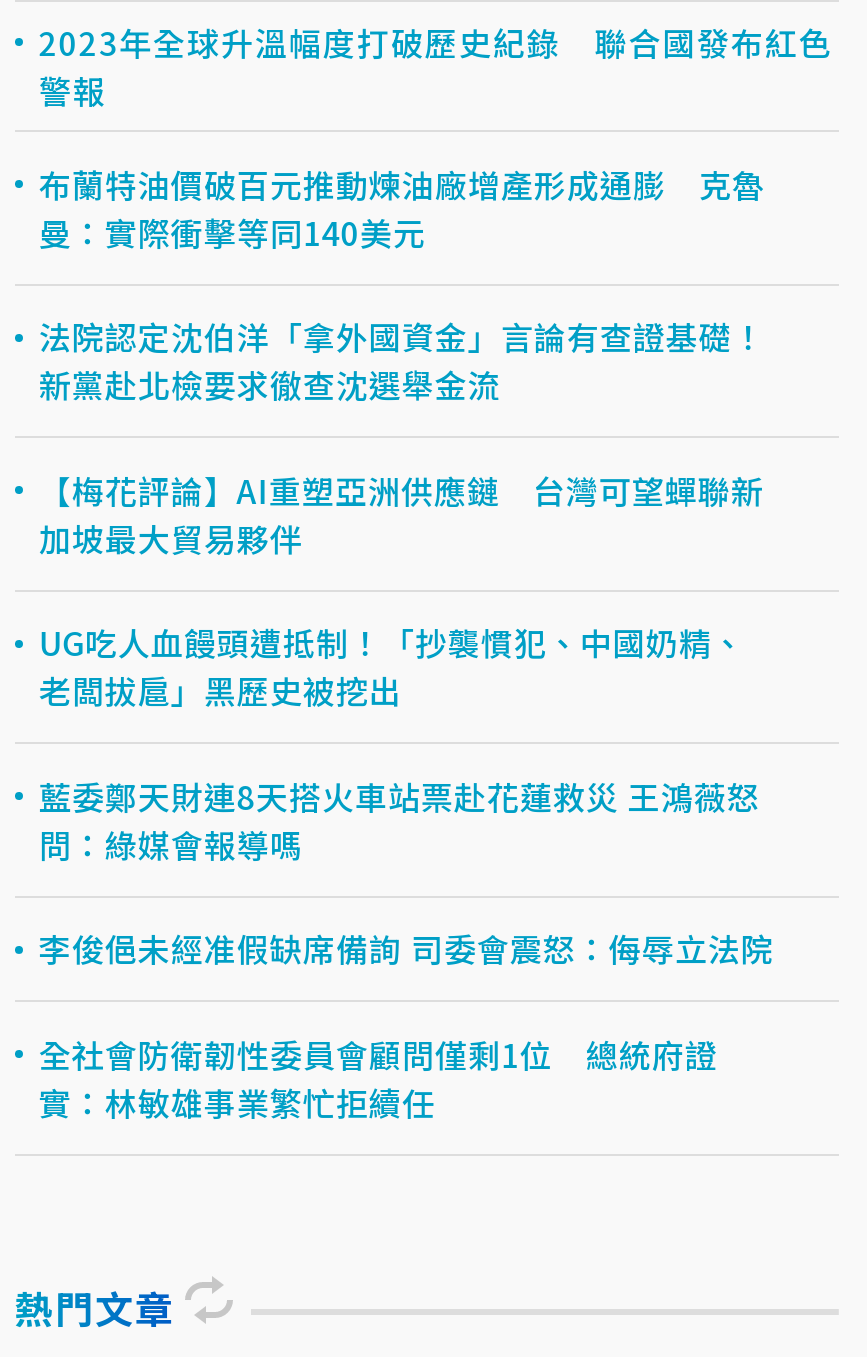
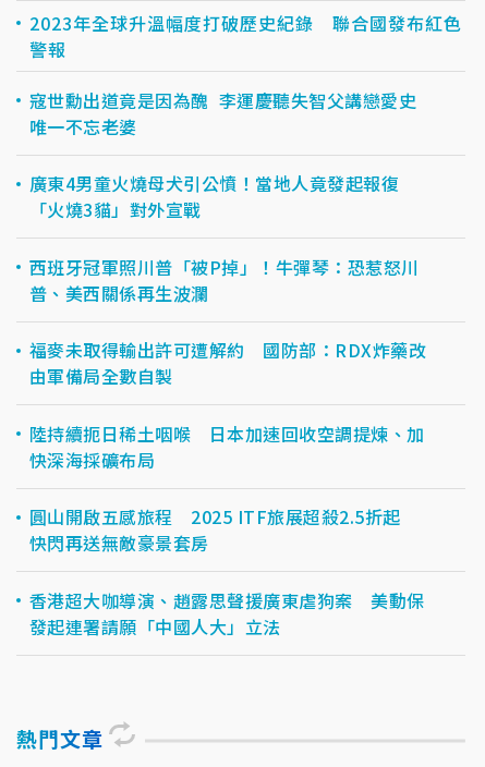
[39,160,765,256] 布蘭特油價破百元推動煉油廠增產形成通膨 克魯 | 曼：實際衝擊等同140美元 -> [29,87,417,139] 寇世勳出道竟是因為醜 李運慶聽失智父講戀愛史 | 唯一不忘老婆
[39,313,765,409] 法院認定沈伯洋「拿外國資金」言論有查證基礎！ | 新黨赴北檢要求徹查沈選舉金流 -> [29,170,399,223] 廣東4男童火燒母犬引公憤！當地人竟發起報復 | 「火燒3貓」對外宣戰
[39,466,764,562] 【梅花評論】AI重塑亞洲供應鏈 台灣可望蟬聯新 | 加坡最大貿易夥伴 -> [29,254,419,306] 西班牙冠軍照川普「被P掉」！牛彈琴：恐惹怒川 | 普、美西關係再生波瀾
[39,619,745,715] UG吃人血饅頭遭抵制！「抄襲慣犯、中國奶精、 | 老闆拔扈」黑歷史被挖出 -> [29,337,427,389] 福麥未取得輸出許可遭解約 國防部：RDX炸藥改 | 由軍備局全數自製
[39,772,760,868] 藍委鄭天財連8天搭火車站票赴花蓮救災 王鴻薇怒 | 問：綠媒會報導嗎 -> [29,420,425,473] 陸持續扼日稀土咽喉 日本加速回收空調提煉、加 | 快深海採礦布局
[39,925,774,973] 李俊俋未經准假缺席備詢 司委會震怒：侮辱立法院 -> [29,504,419,556] 圓山開啟五感旅程 2025 ITF旅展超殺2.5折起 | 快閃再送無敵豪景套房
[39,1030,718,1126] 全社會防衛韌性委員會顧問僅剩1位 總統府證 | 實：林敏雄事業繁忙拒續任 -> [29,587,425,639] 香港超大咖導演、趙露思聲援廣東虐狗案 美動保 | 發起連署請願「中國人大」立法

